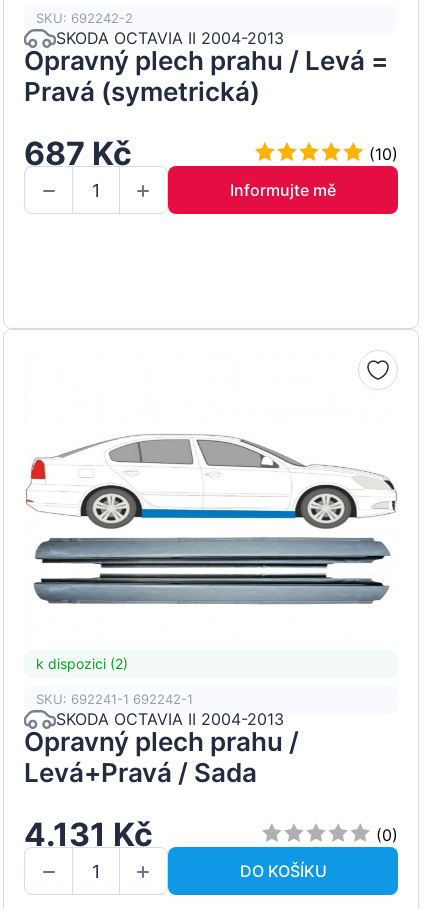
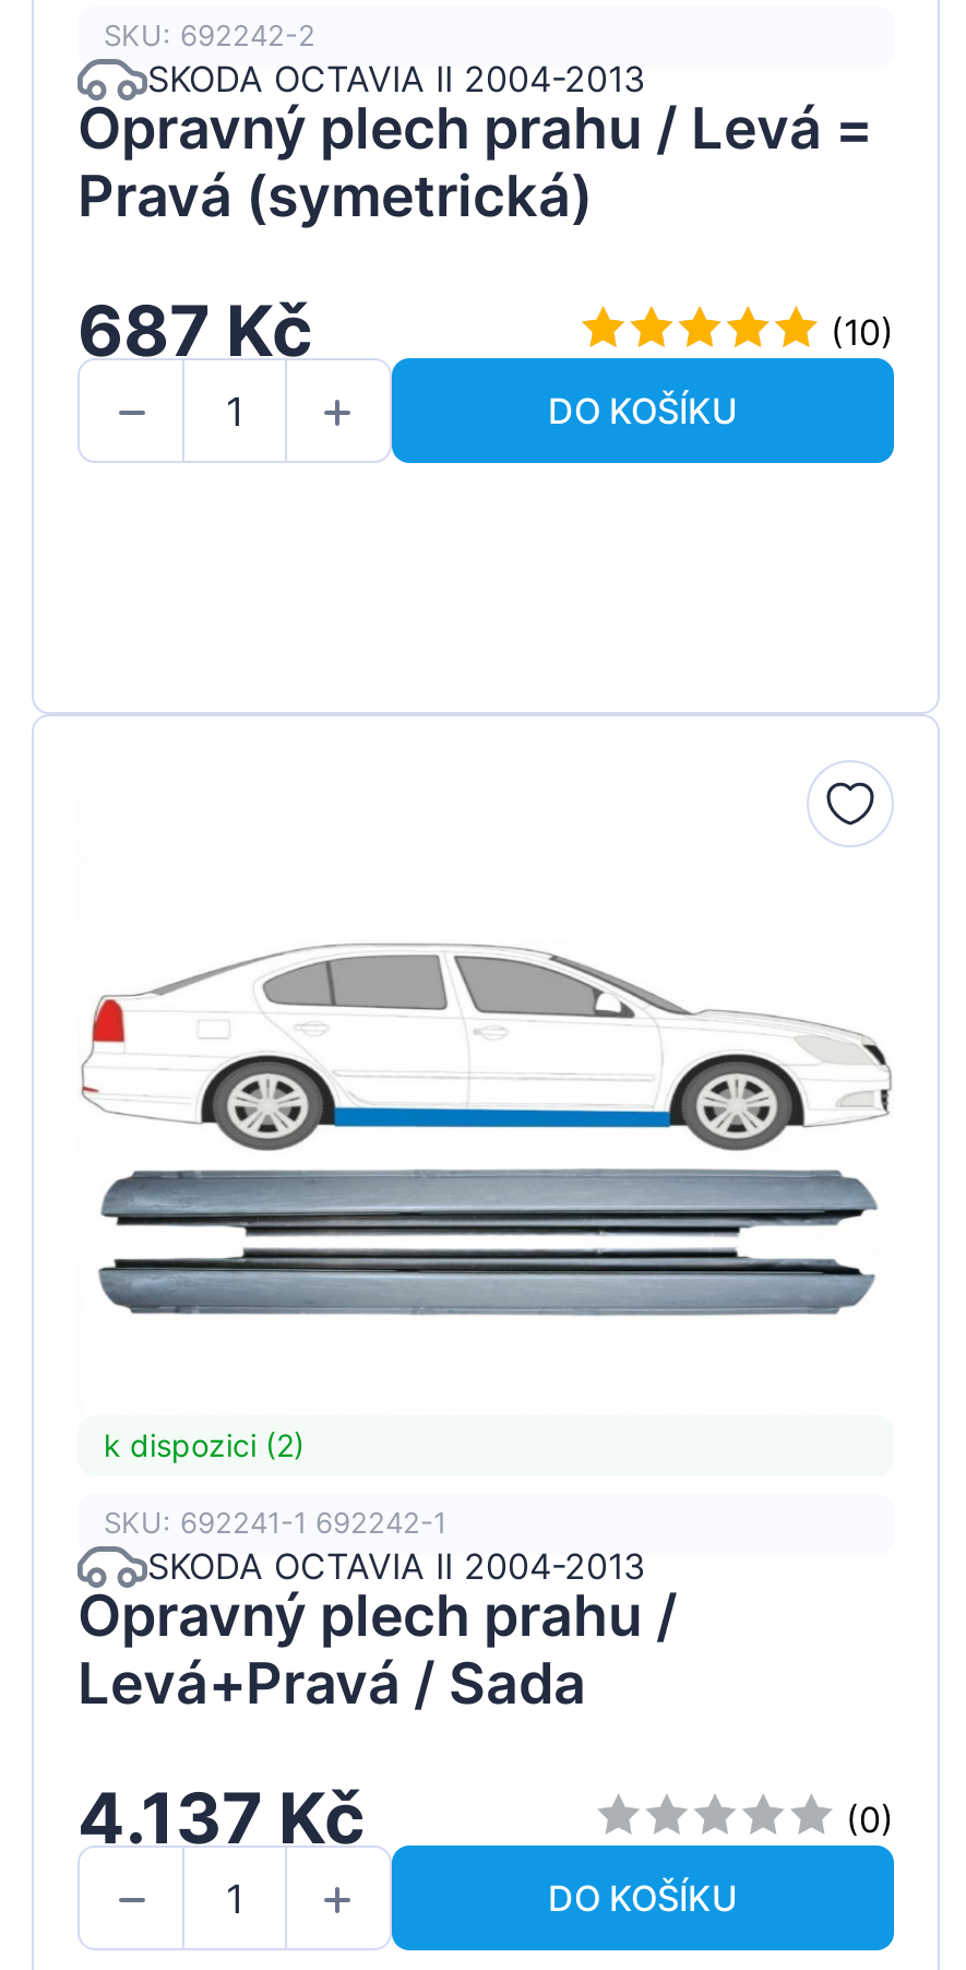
[230,180,336,200] Informujte mě -> [548,389,738,433] DO KOŠÍKU
[24,815,153,854] 4.131 Kč -> [77,1775,366,1860] 4.137 Kč

